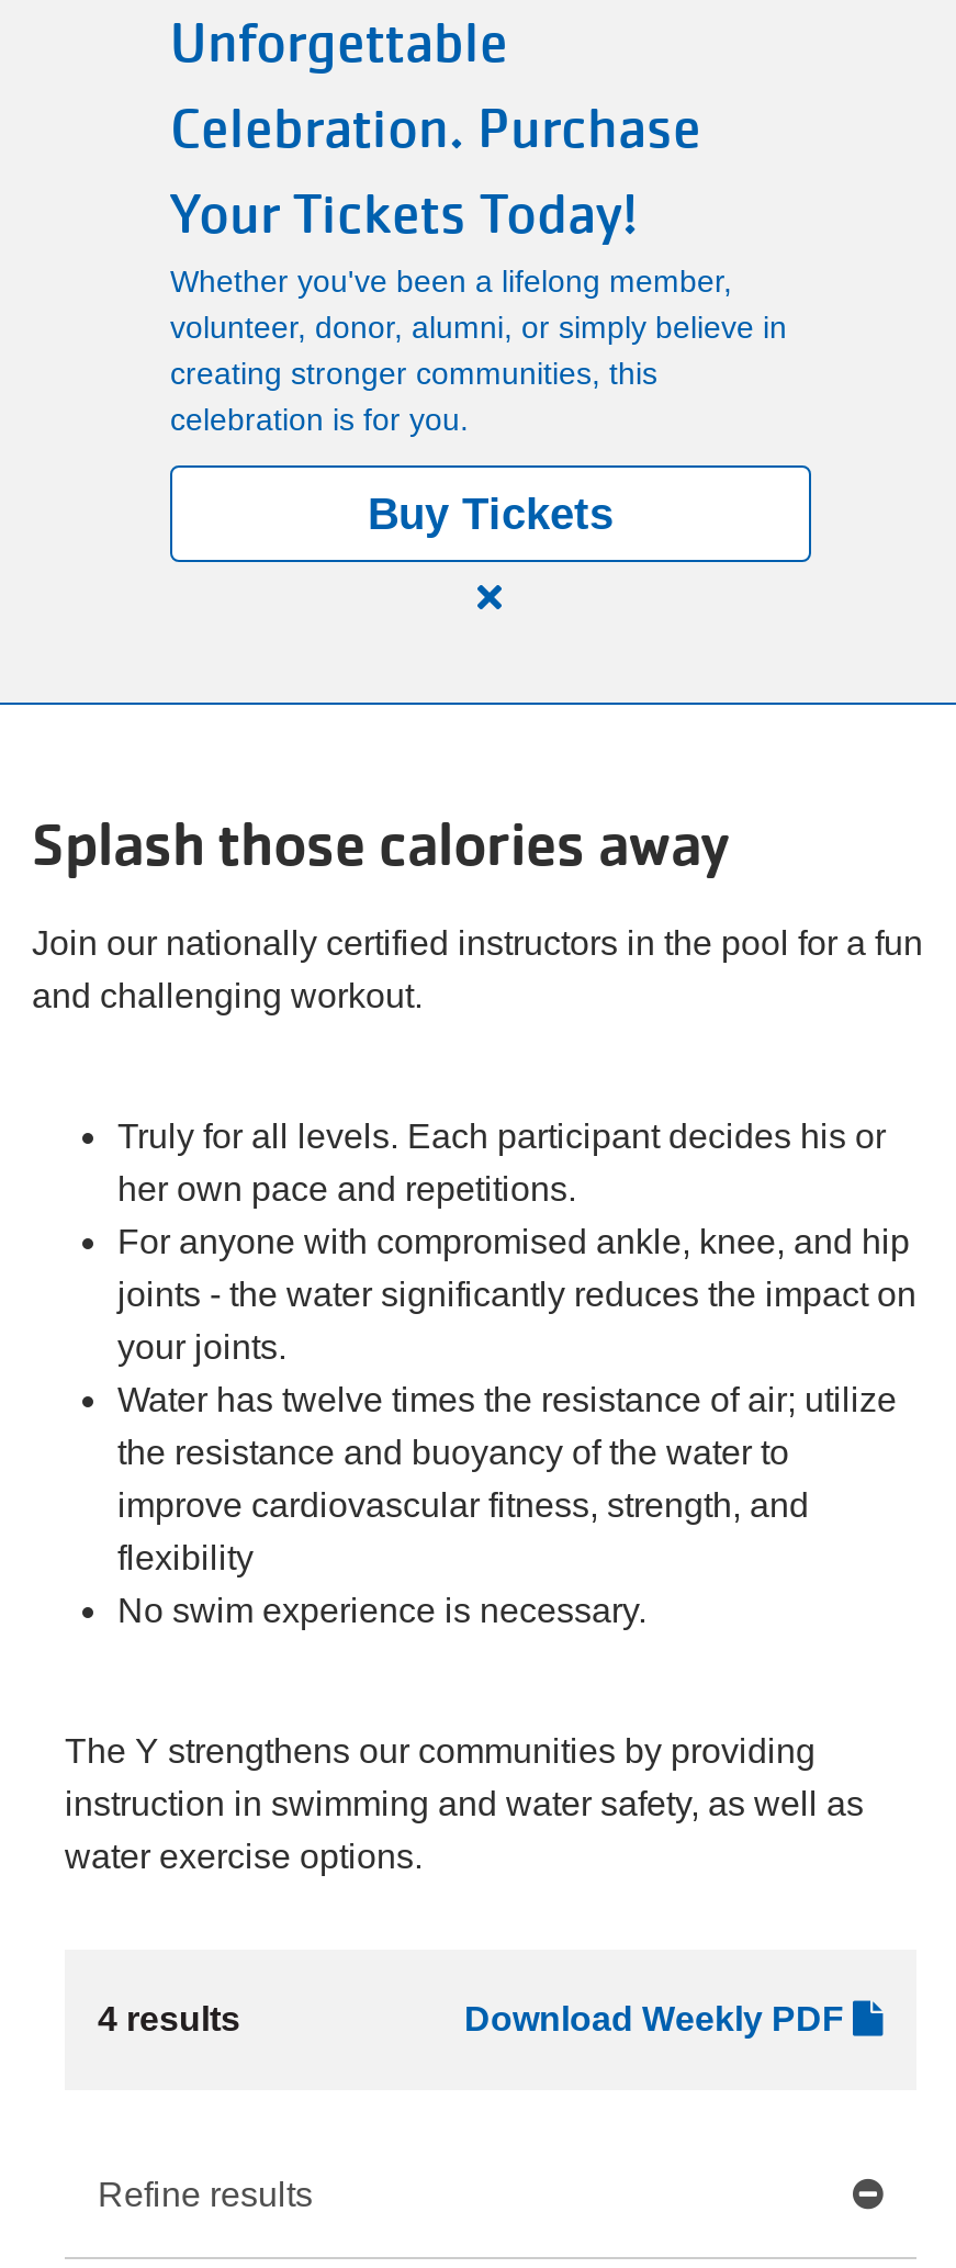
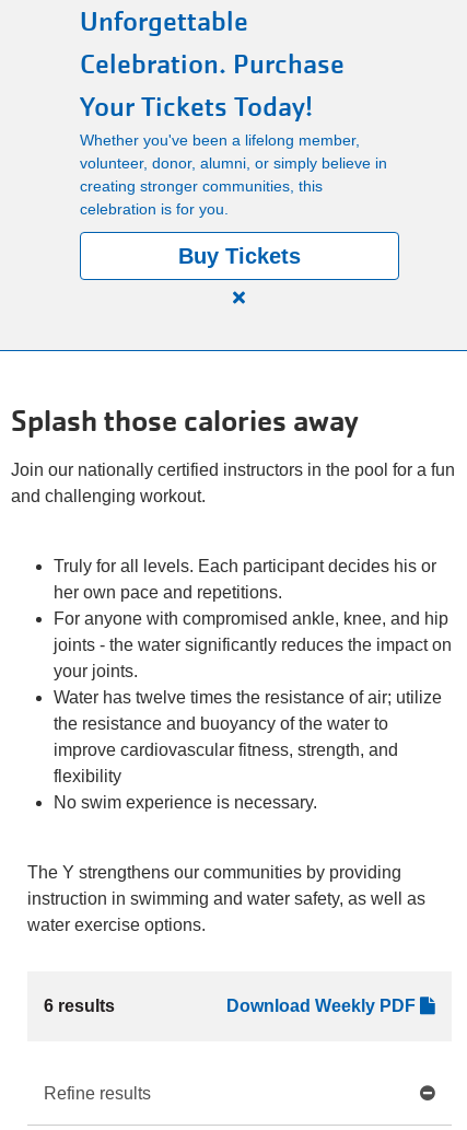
[98,2000,240,2037] 4 results -> [44,997,115,1015] 6 results

